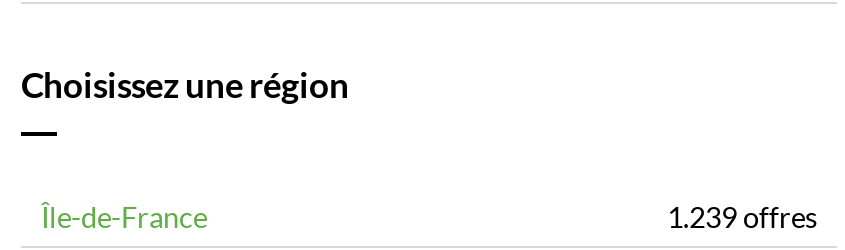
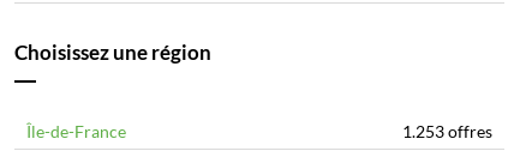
[667,200,817,234] 1.239 offres -> [402,121,492,141] 1.253 offres

